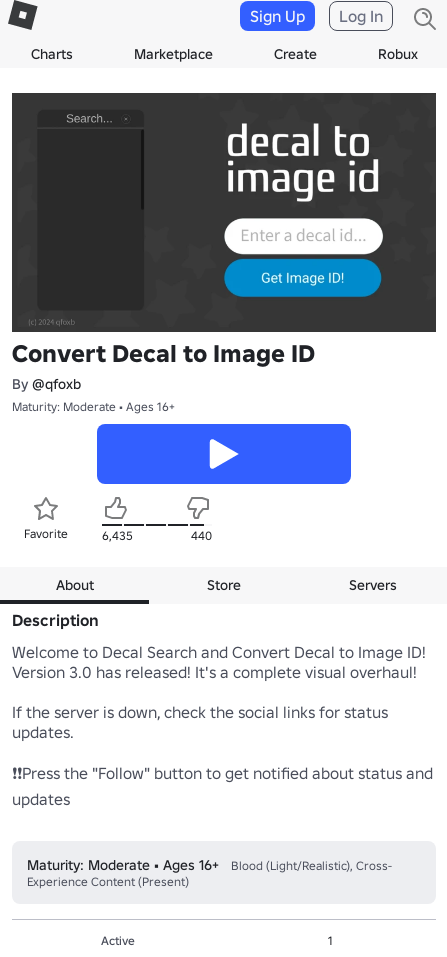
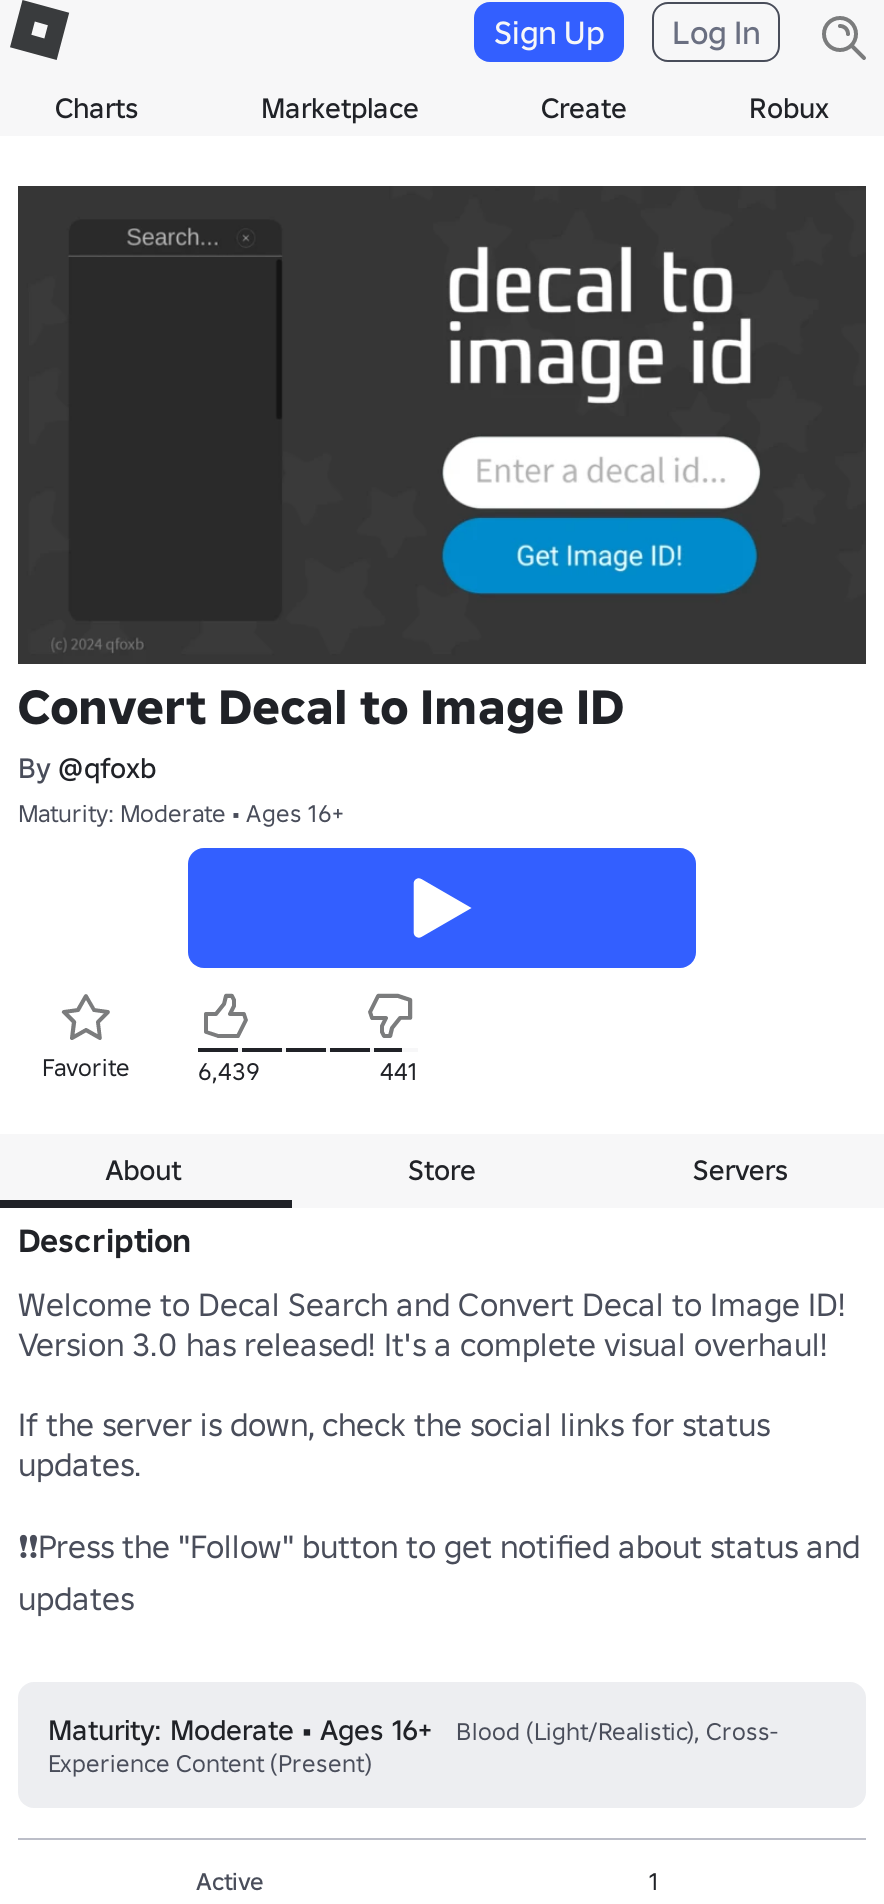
[102,527,133,542] 6,435 -> [198,1055,260,1085] 6,439
[191,527,212,542] 440 -> [380,1055,418,1085] 441

